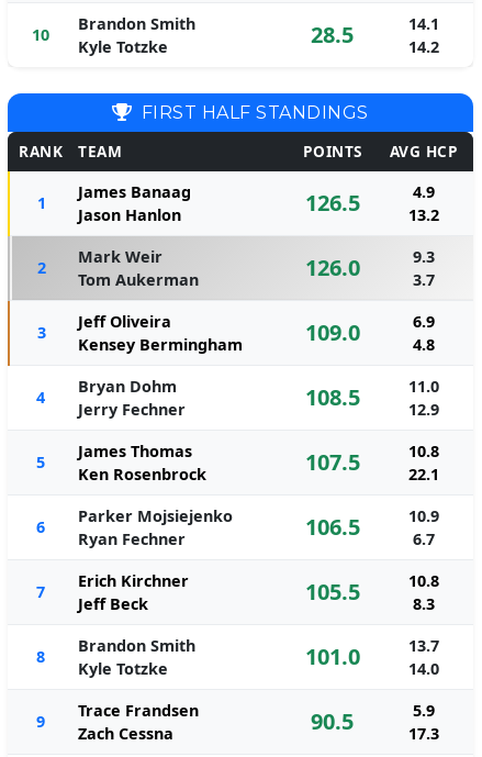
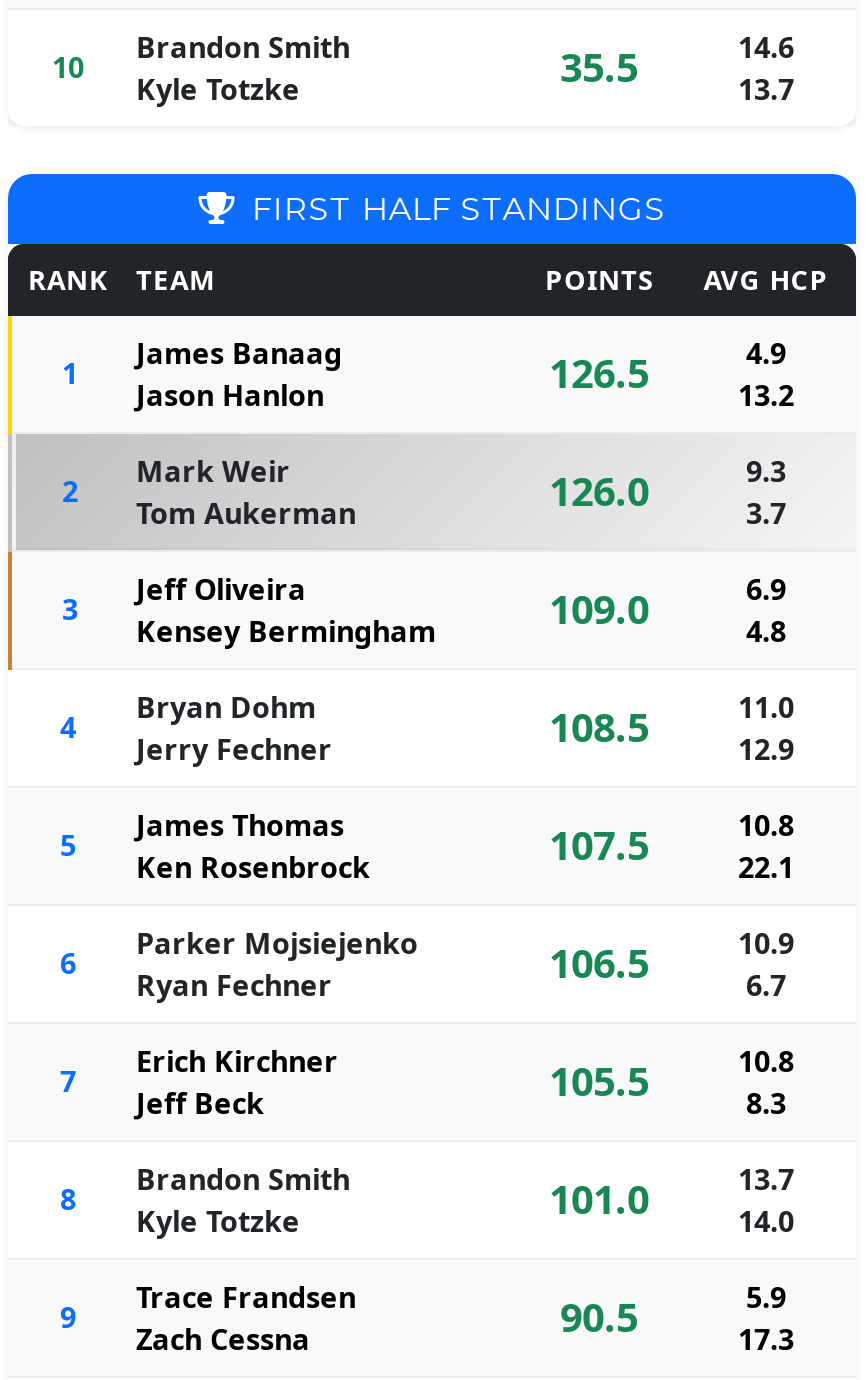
[408,13,439,34] 14.1 -> [738,28,794,66] 14.6
[311,20,354,49] 28.5 -> [560,40,638,94] 35.5
[408,36,439,57] 14.2 -> [738,70,794,108] 13.7

